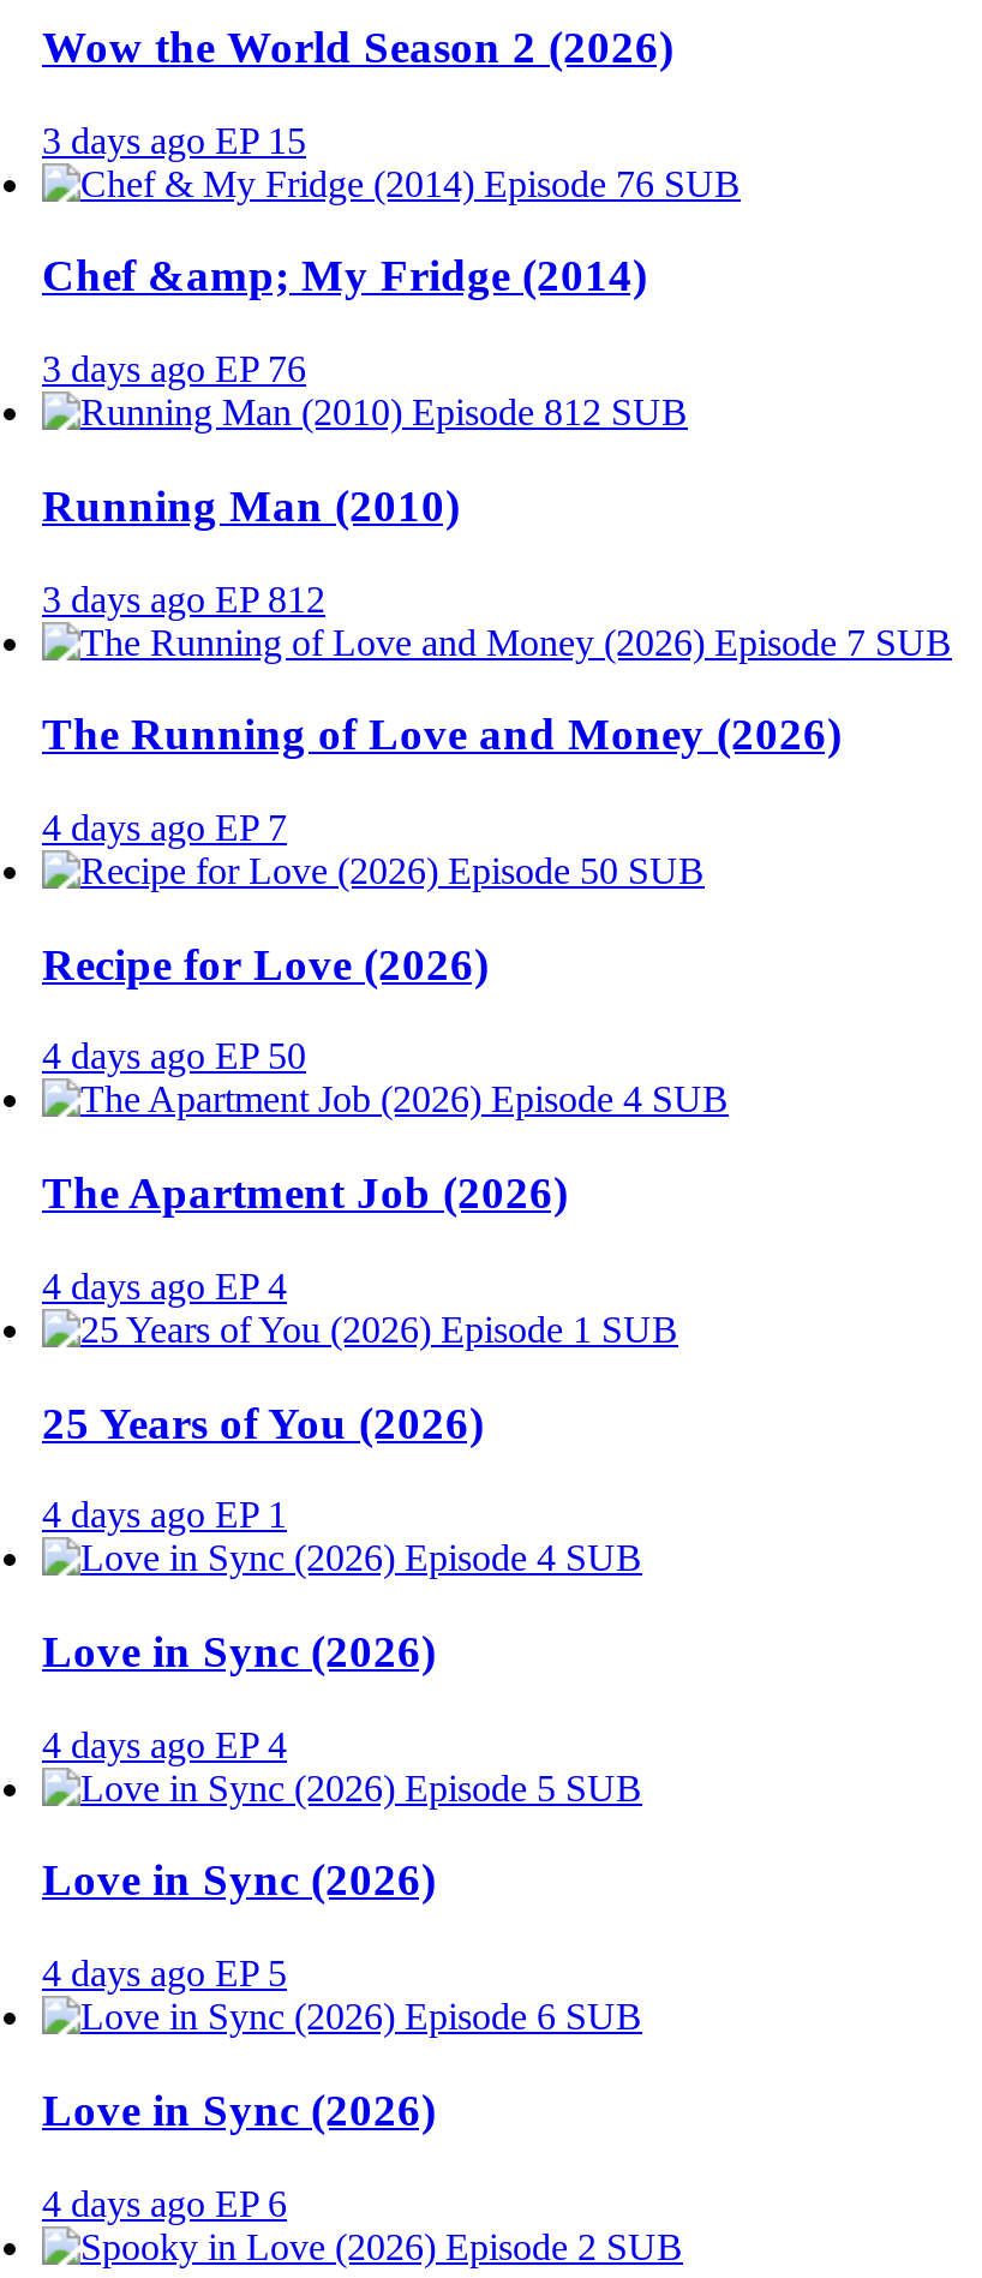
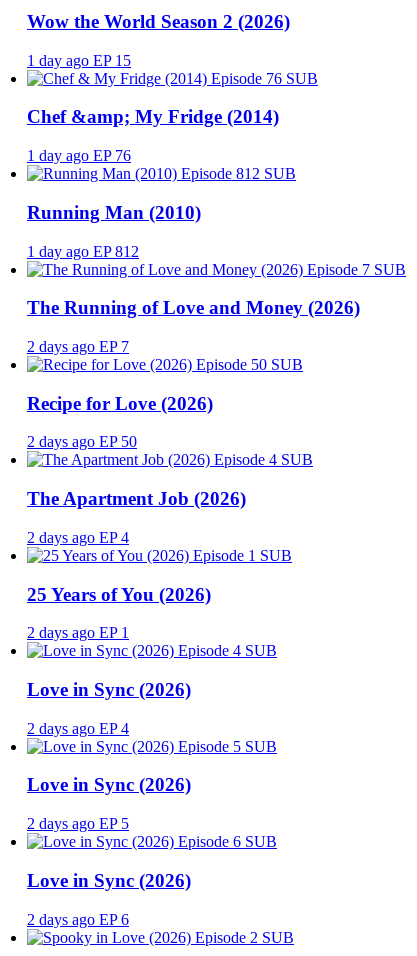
[42,119,306,160] 3 days ago EP 15 -> [27,52,131,69] 1 day ago EP 15
[42,348,306,389] 3 days ago EP 76 -> [27,147,131,164] 1 day ago EP 76
[42,578,325,619] 3 days ago EP 812 -> [27,243,139,260] 1 day ago EP 812
[42,807,287,848] 4 days ago EP 7 -> [27,338,129,355] 2 days ago EP 7
[42,1036,306,1077] 4 days ago EP 50 -> [27,433,137,450] 2 days ago EP 50
[42,1265,287,1306] 4 days ago EP 4 -> [27,529,129,546] 2 days ago EP 4
[42,1495,287,1535] 4 days ago EP 1 -> [27,624,129,641] 2 days ago EP 1
[42,1724,287,1765] 4 days ago EP 4 -> [27,720,129,737] 2 days ago EP 4
[42,1953,287,1994] 4 days ago EP 5 -> [27,815,129,832] 2 days ago EP 5
[42,2182,287,2223] 4 days ago EP 6 -> [27,911,129,928] 2 days ago EP 6

